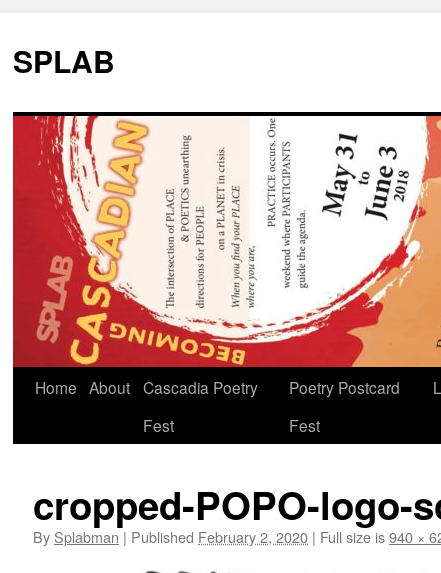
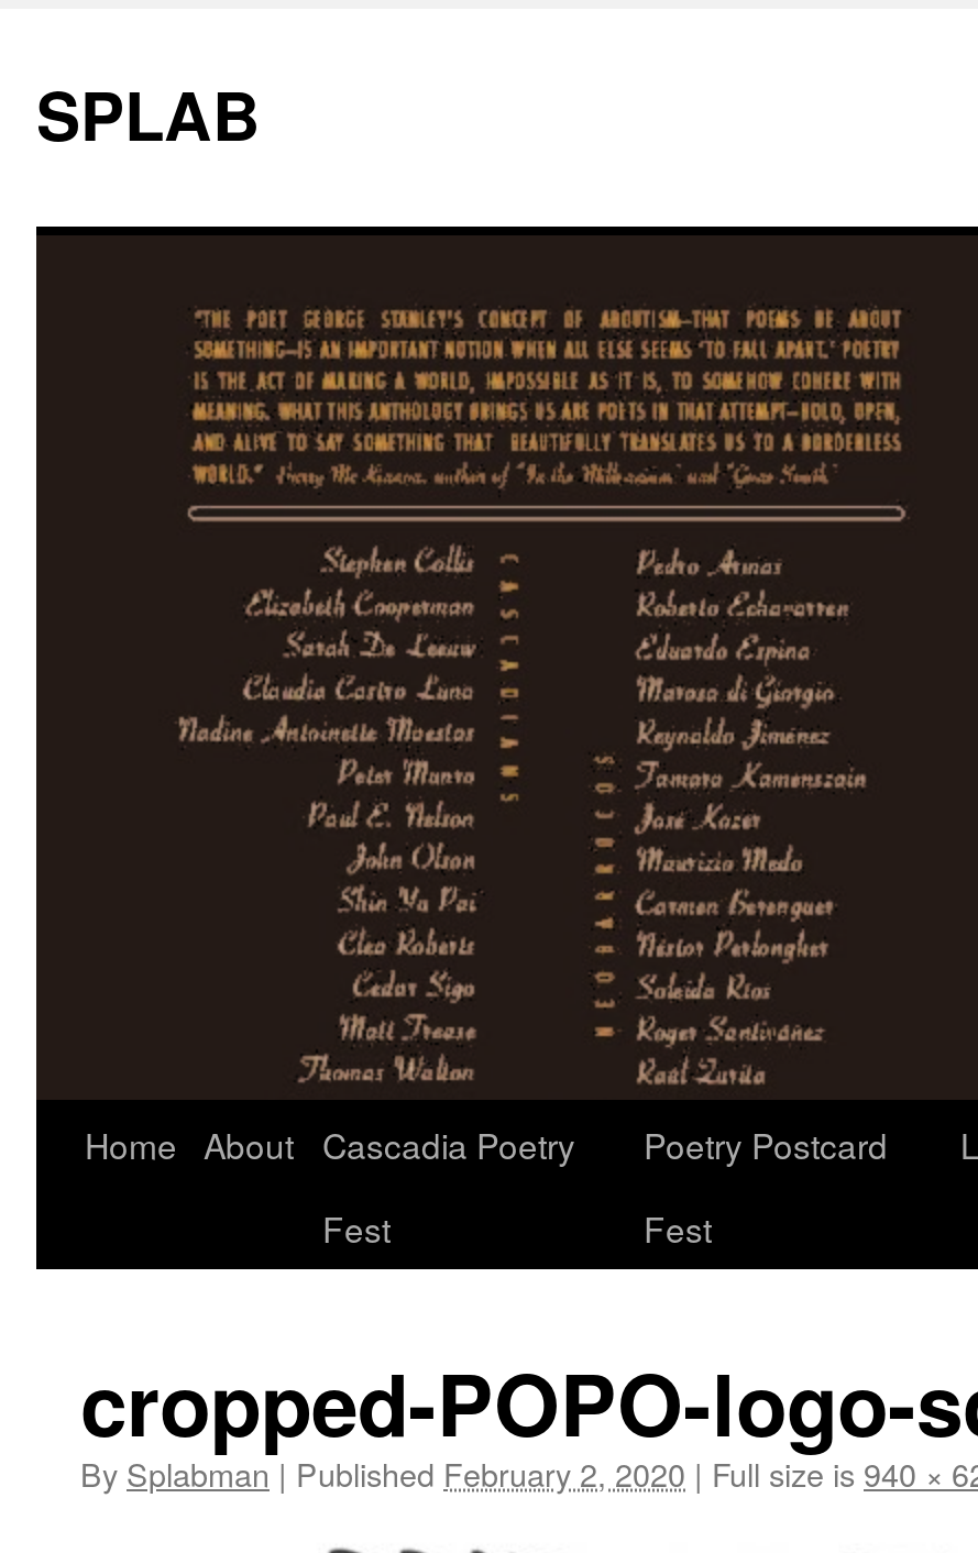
[12,115,438,368] [image] -> [34,235,971,1100] [image]

